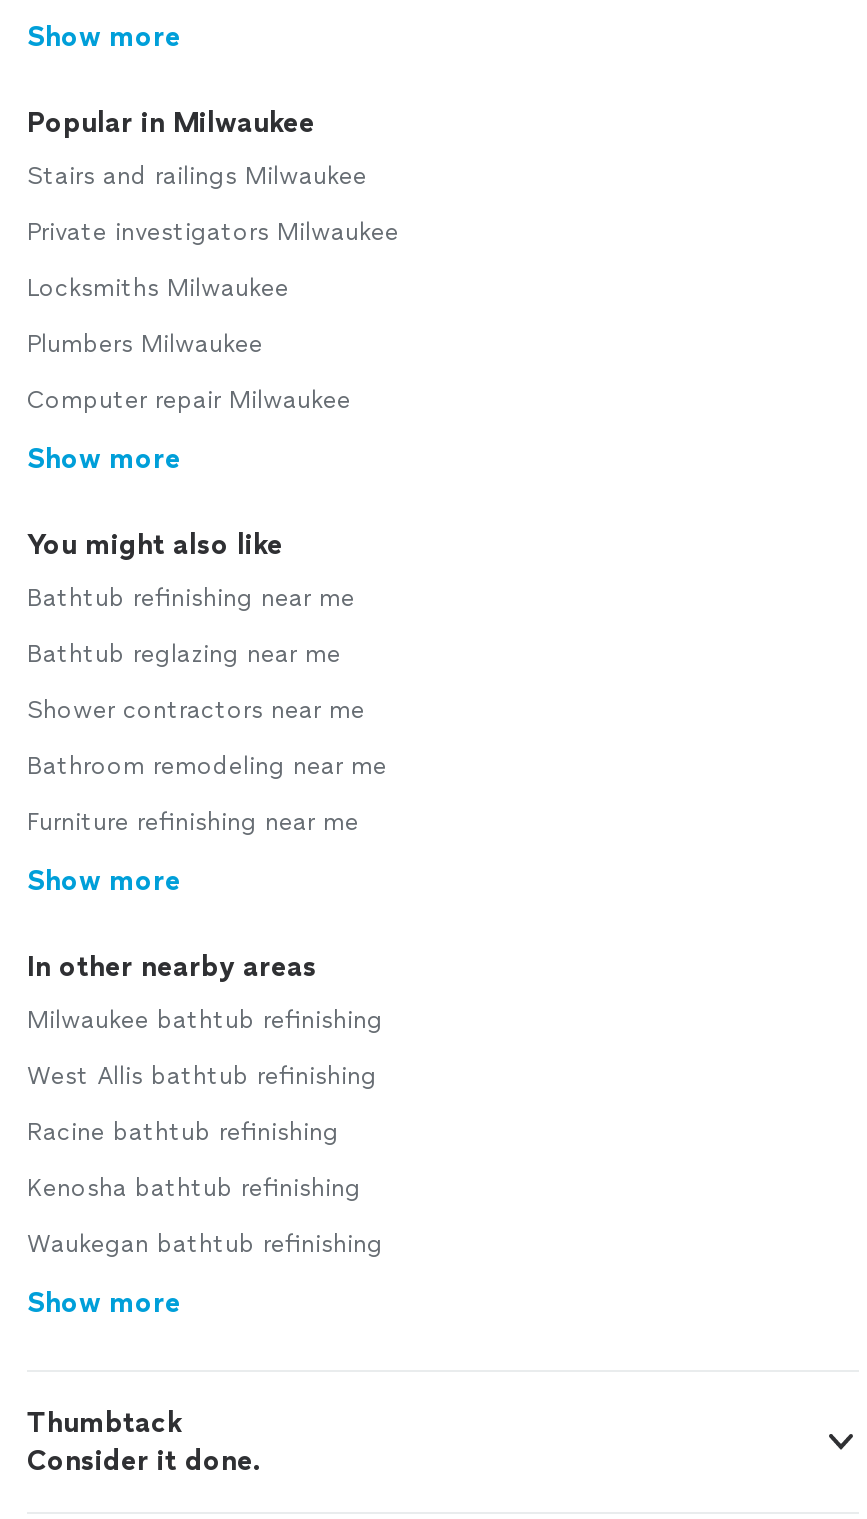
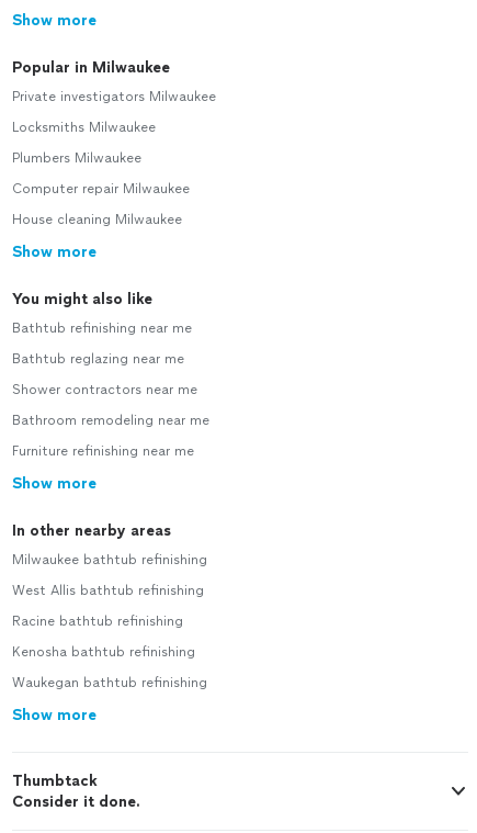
[27,162,367,190] Stairs and railings Milwaukee -> none
moved [27,218,399,414] -> [12,89,216,196]: Private investigators Milwaukee | Locksmiths Milwaukee | Plumbers Milwaukee | Computer repair Milwaukee
none -> [12,212,182,227] House cleaning Milwaukee

